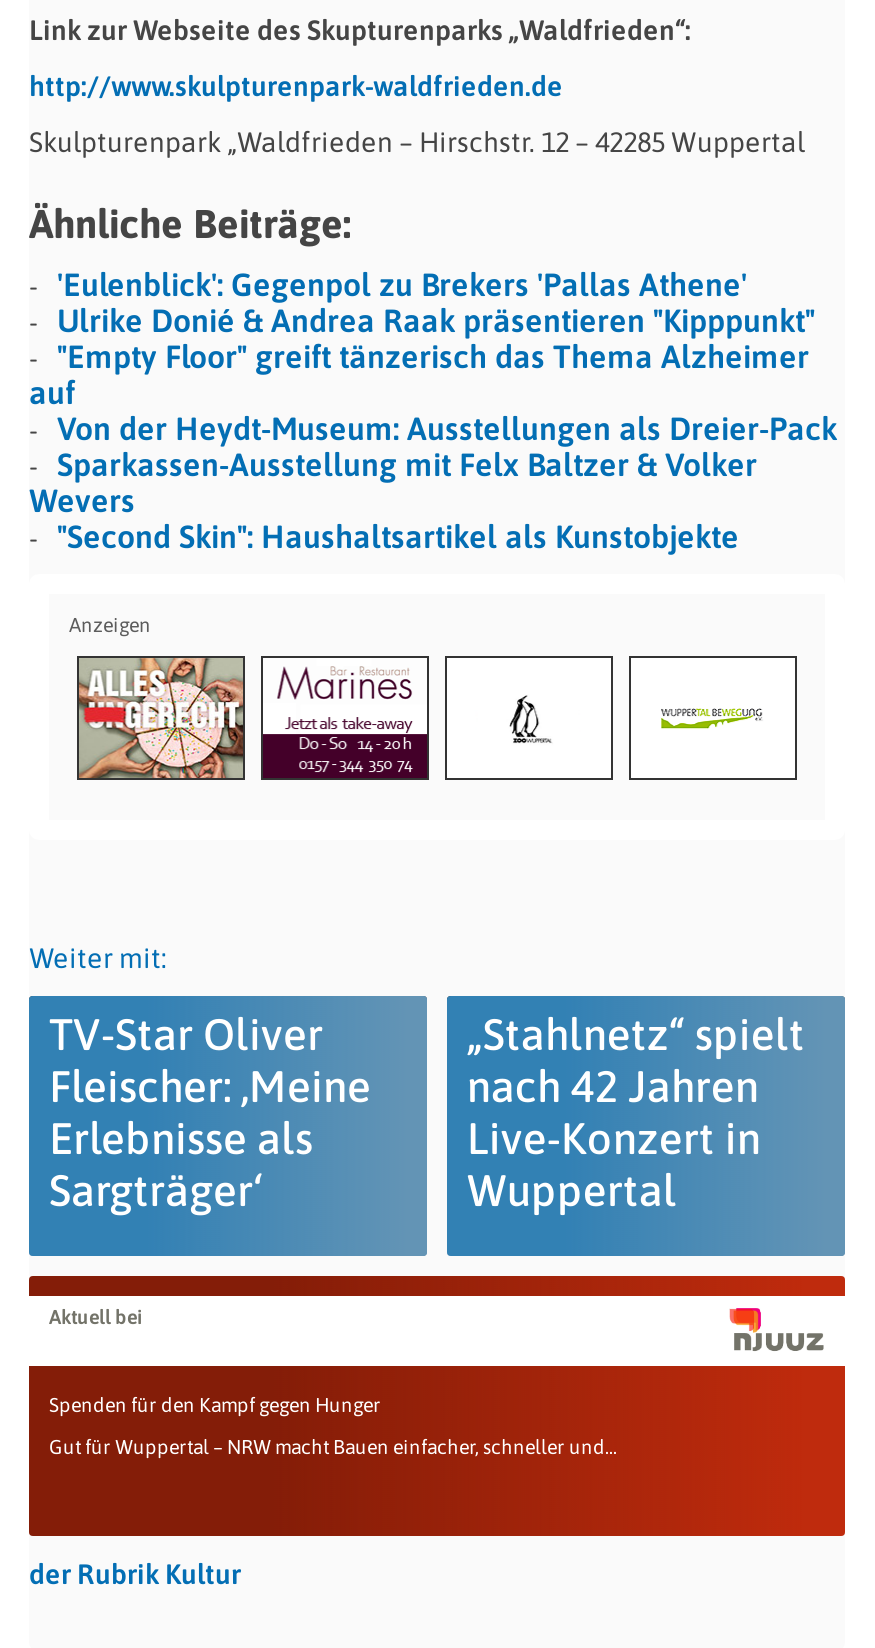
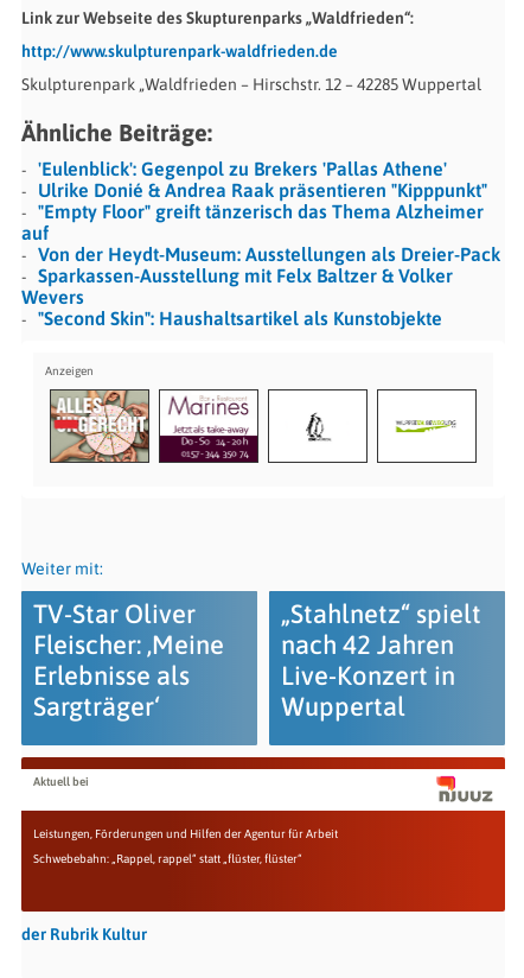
[49,1394,381,1416] Spenden für den Kampf gegen Hunger -> [33,827,338,840] Leistungen, Förderungen und Hilfen der Agentur für Arbeit
[49,1436,617,1458] Gut für Wuppertal – NRW macht Bauen einfacher, schneller und... -> [33,852,302,865] Schwebebahn: „Rappel, rappel“ statt „flüster, flüster“

